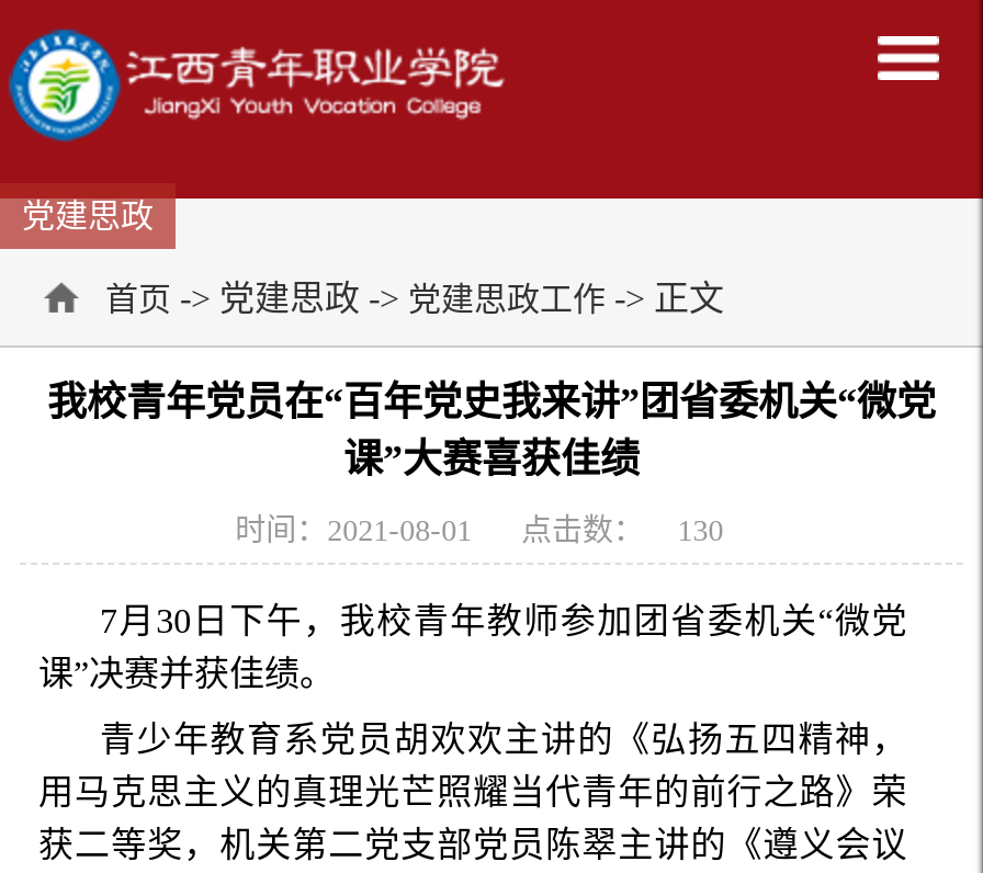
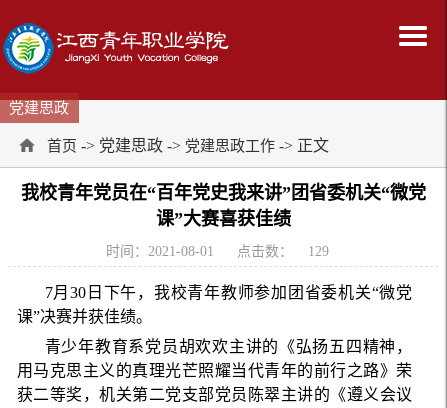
[235,513,723,546] 时间：2021-08-01 点击数： 130 -> [106,244,329,259] 时间：2021-08-01 点击数： 129

